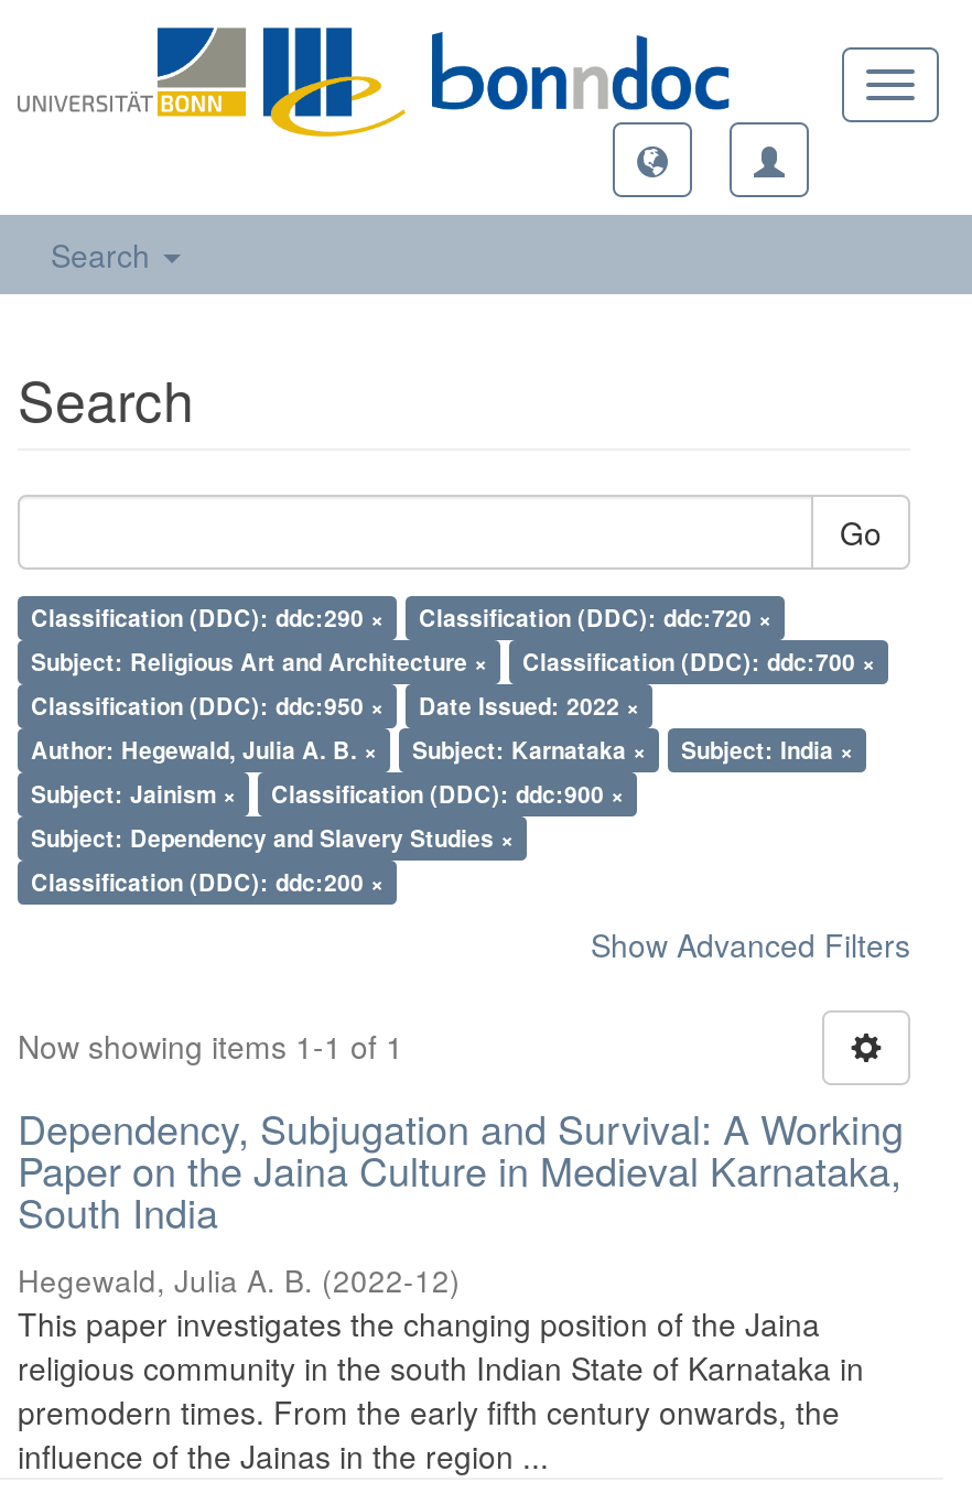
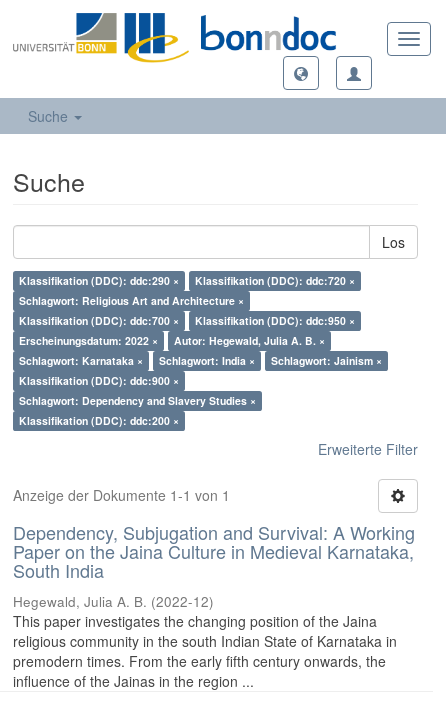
[51,232,159,277] Search -> [28,106,72,126] Suche
[18,358,194,437] Search -> [13,163,85,199] Suche
[840,510,882,554] Go -> [382,232,405,252] Los
[31,600,875,898] Classification (DDC): ddc:290 × | Classification (DDC): ddc:720 × | Subject: Religious Art and Architecture × | Classification (DDC): ddc:700 × | Classification (DDC): ddc:950 × | Date Issued: 2022 × | Author: Hegewald, Julia A. B. × | Subject: Karnataka × | Subject: India × | Subject: Jainism × | Classification (DDC): ddc:900 × | Subject: Dependency and Slavery Studies × | Classification (DDC): ddc:200 × -> [19,273,382,428] Klassifikation (DDC): ddc:290 × | Klassifikation (DDC): ddc:720 × | Schlagwort: Religious Art and Architecture × | Klassifikation (DDC): ddc:700 × | Klassifikation (DDC): ddc:950 × | Erscheinungsdatum: 2022 × | Autor: Hegewald, Julia A. B. × | Schlagwort: Karnataka × | Schlagwort: India × | Schlagwort: Jainism × | Klassifikation (DDC): ddc:900 × | Schlagwort: Dependency and Slavery Studies × | Klassifikation (DDC): ddc:200 ×
[591,922,910,966] Show Advanced Filters -> [318,439,418,459] Erweiterte Filter
[18,1024,403,1068] Now showing items 1-1 of 1 -> [13,485,230,505] Anzeige der Dokumente 1-1 von 1

